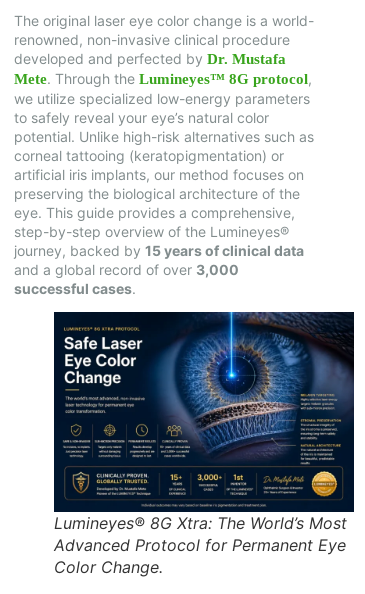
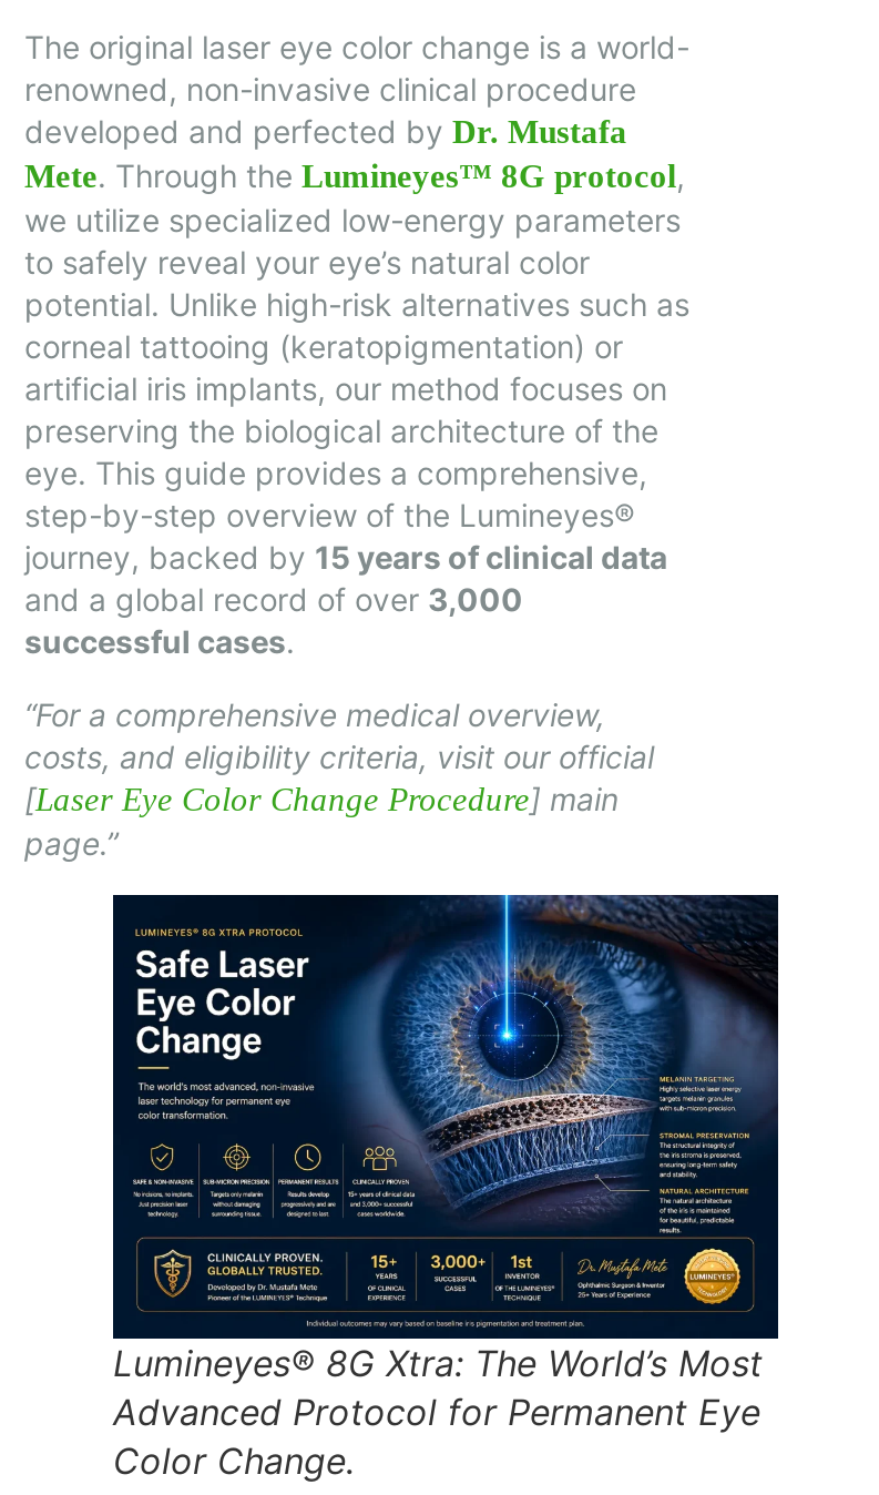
none -> [24,695,654,862] “For a comprehensive medical overview, | costs, and eligibility criteria, visit our official | [Laser Eye Color Change Procedure] main | page.”

